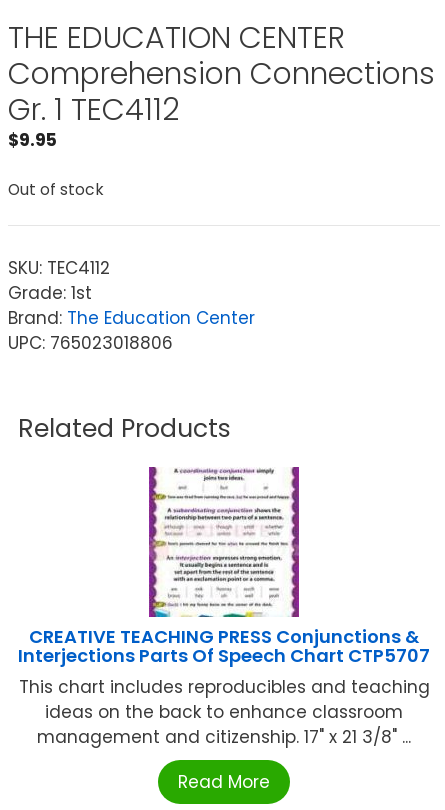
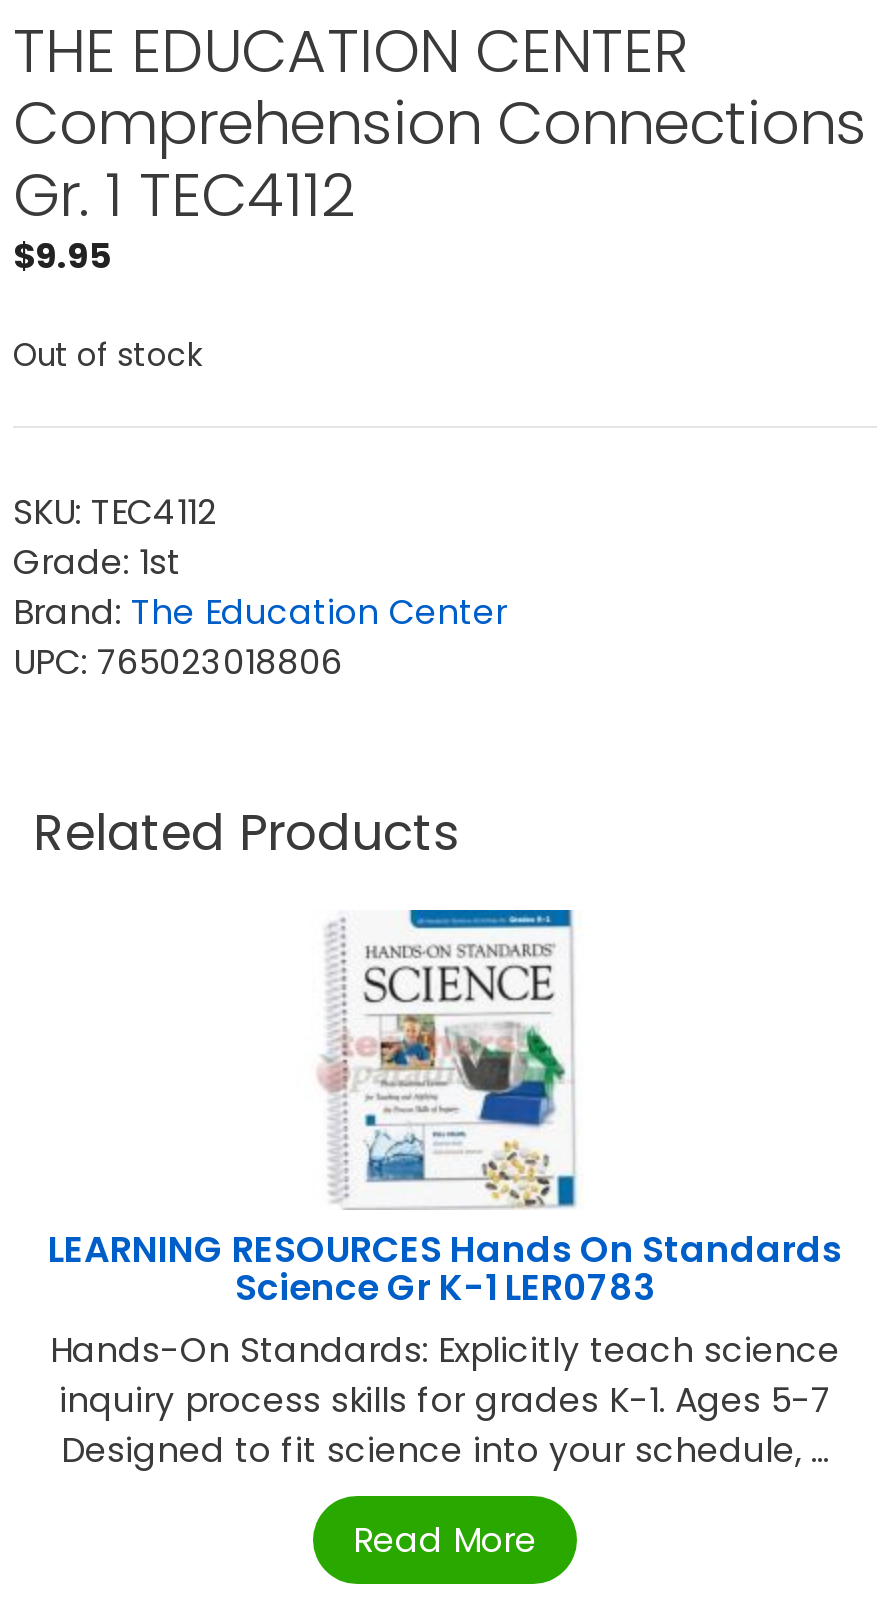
[18,466,430,749] [image] | CREATIVE TEACHING PRESS Conjunctions & | Interjections Parts Of Speech Chart CTP5707 | This chart includes reproducibles and teaching | ideas on the back to enhance classroom | management and citizenship. 17" x 21 3/8" ... -> [48,908,842,1474] [image] | LEARNING RESOURCES Hands On Standards | Science Gr K-1 LER0783 | Hands-On Standards: Explicitly teach science | inquiry process skills for grades K-1. Ages 5-7 | Designed to fit science into your schedule, ...

